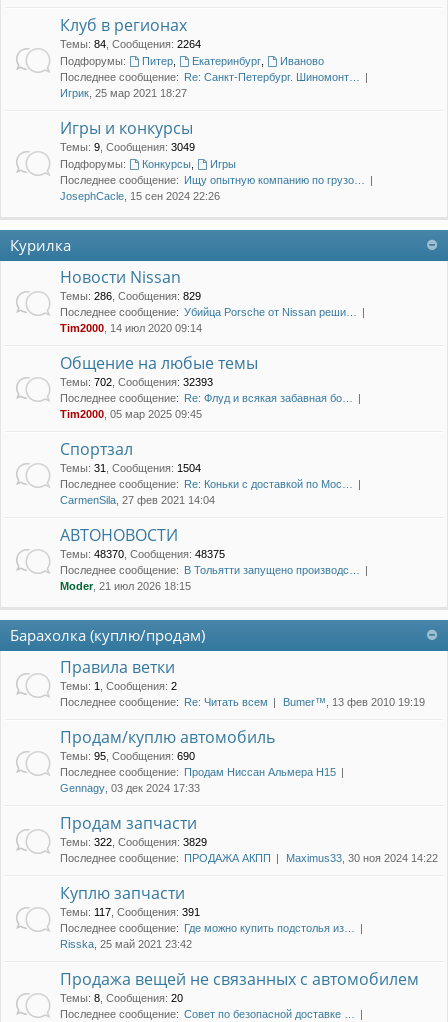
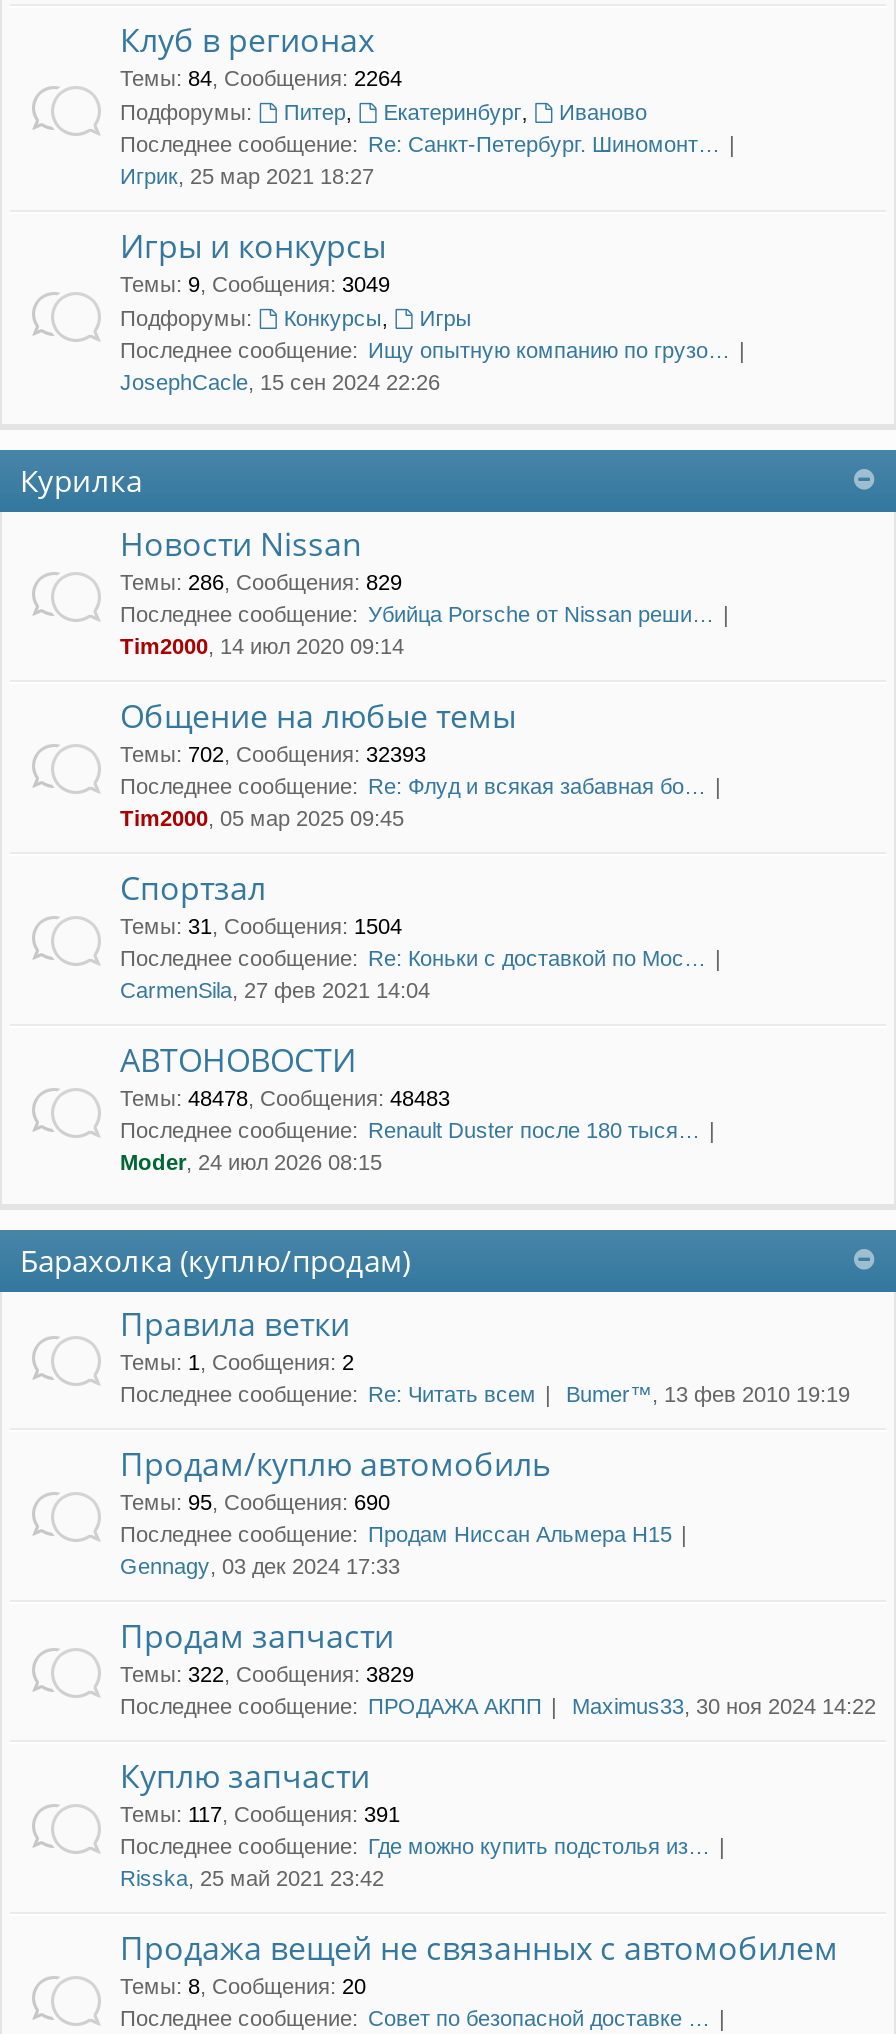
[60,548,360,592] Темы: 48370, Сообщения: 48375 | Последнее сообщение: В Тольятти запущено производс… | Moder, 21 июл 2026 18:15 -> [120,1085,700,1173] Темы: 48478, Сообщения: 48483 | Последнее сообщение: Renault Duster после 180 тыся… | Moder, 24 июл 2026 08:15

